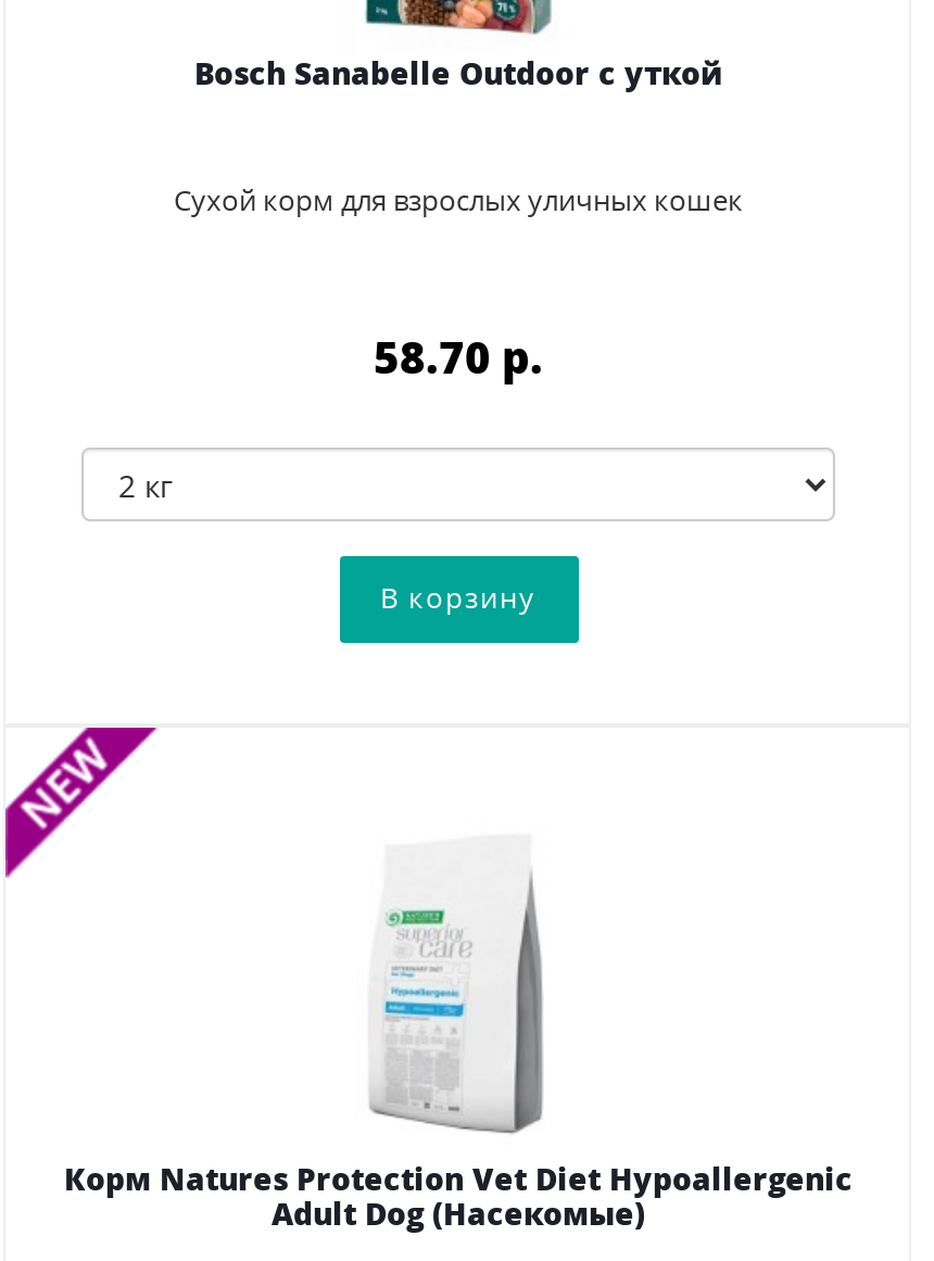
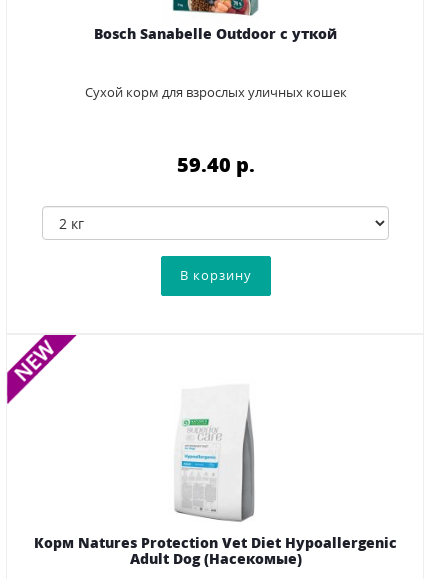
[374,329,543,387] 58.70 p. -> [176,151,254,178] 59.40 p.

